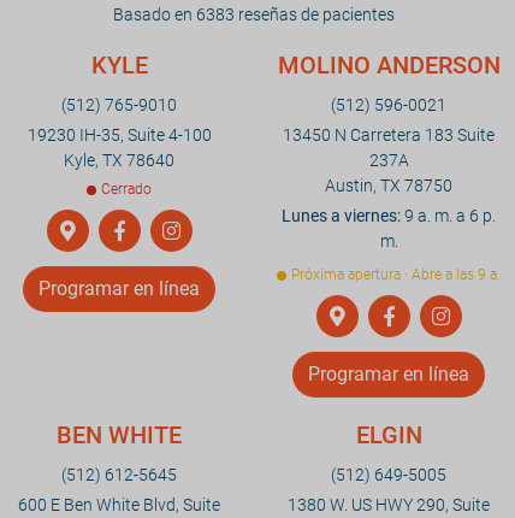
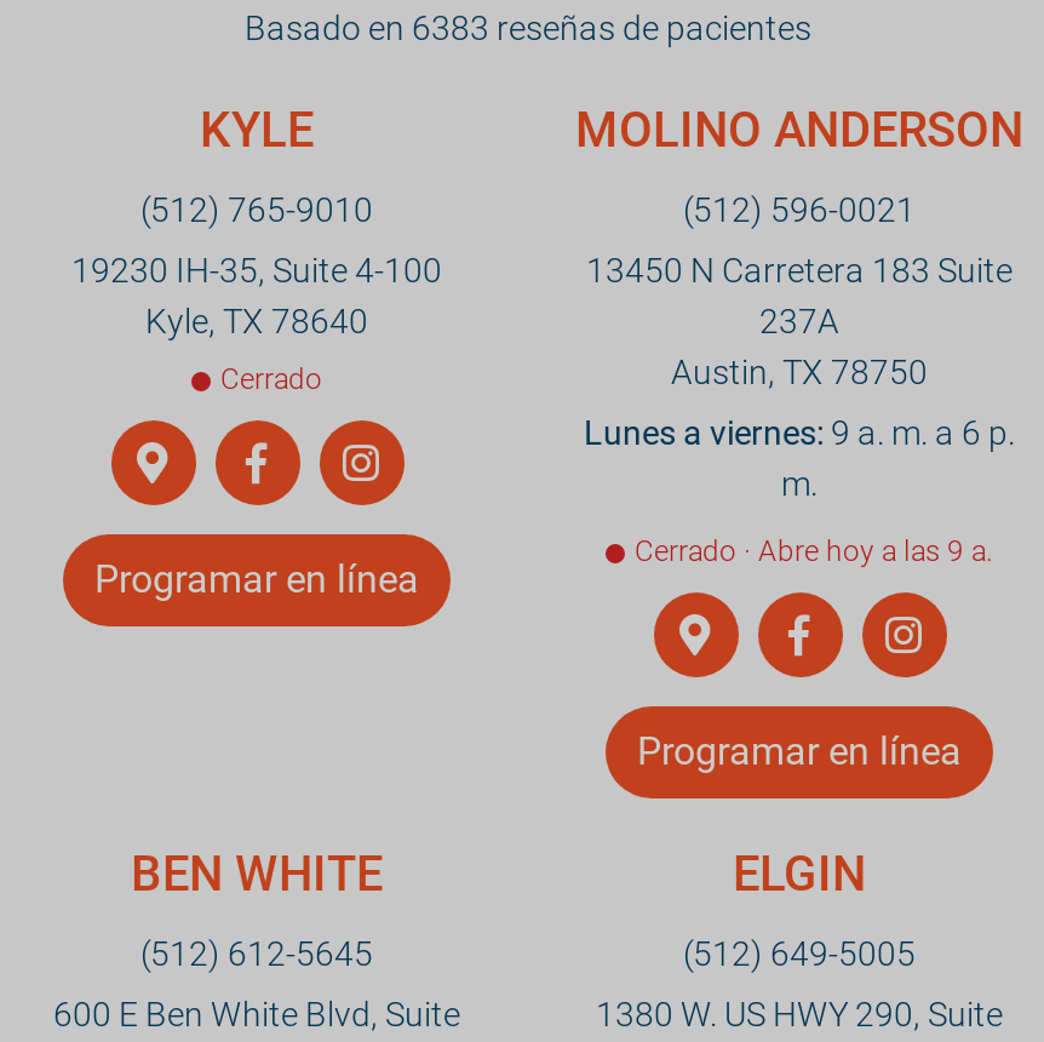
[291,266,501,283] Próxima apertura · Abre a las 9 a. -> [635,535,993,569] Cerrado · Abre hoy a las 9 a.

